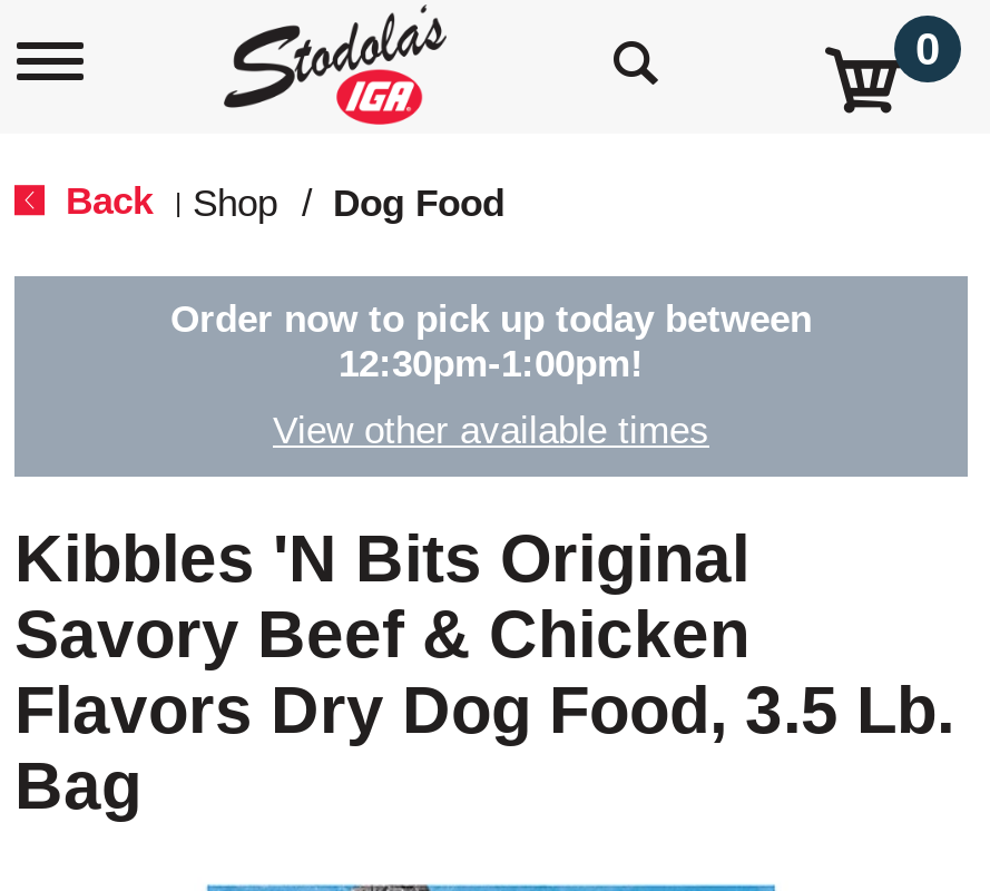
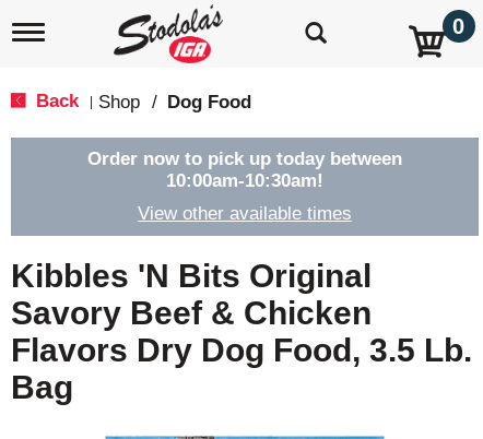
[339,343,644,385] 12:30pm-1:00pm! -> [166,170,323,191] 10:00am-10:30am!

